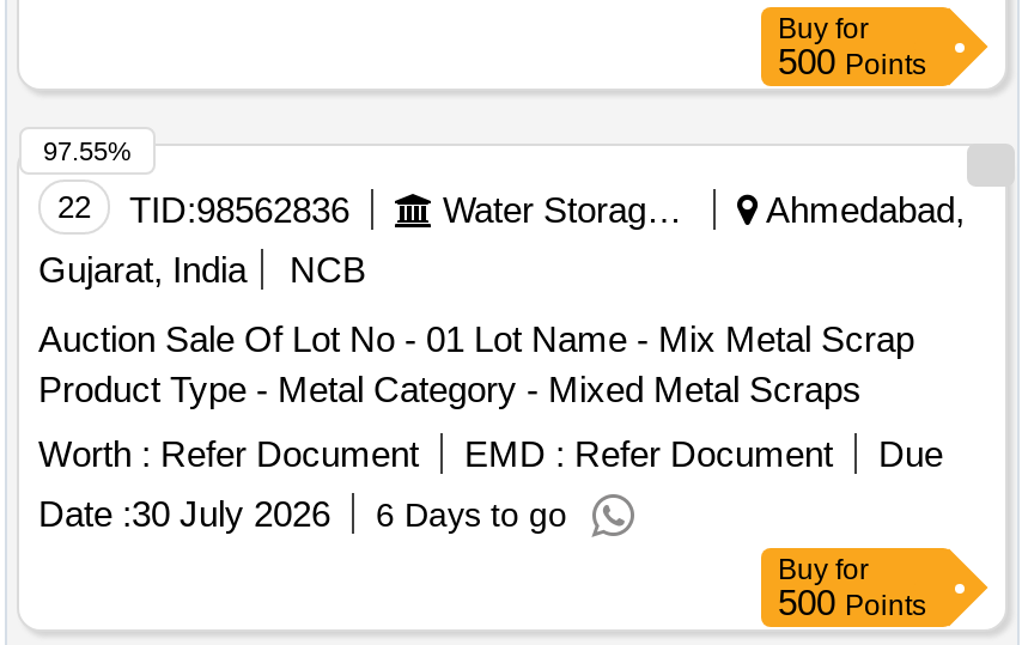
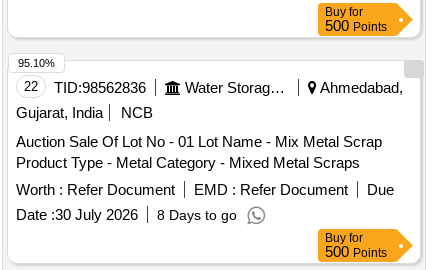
[43,137,132,166] 97.55% -> [18,57,55,69] 95.10%
[38,494,567,534] Date : 30 July 2026 6 Days to go -> [16,206,237,223] Date : 30 July 2026 8 Days to go

